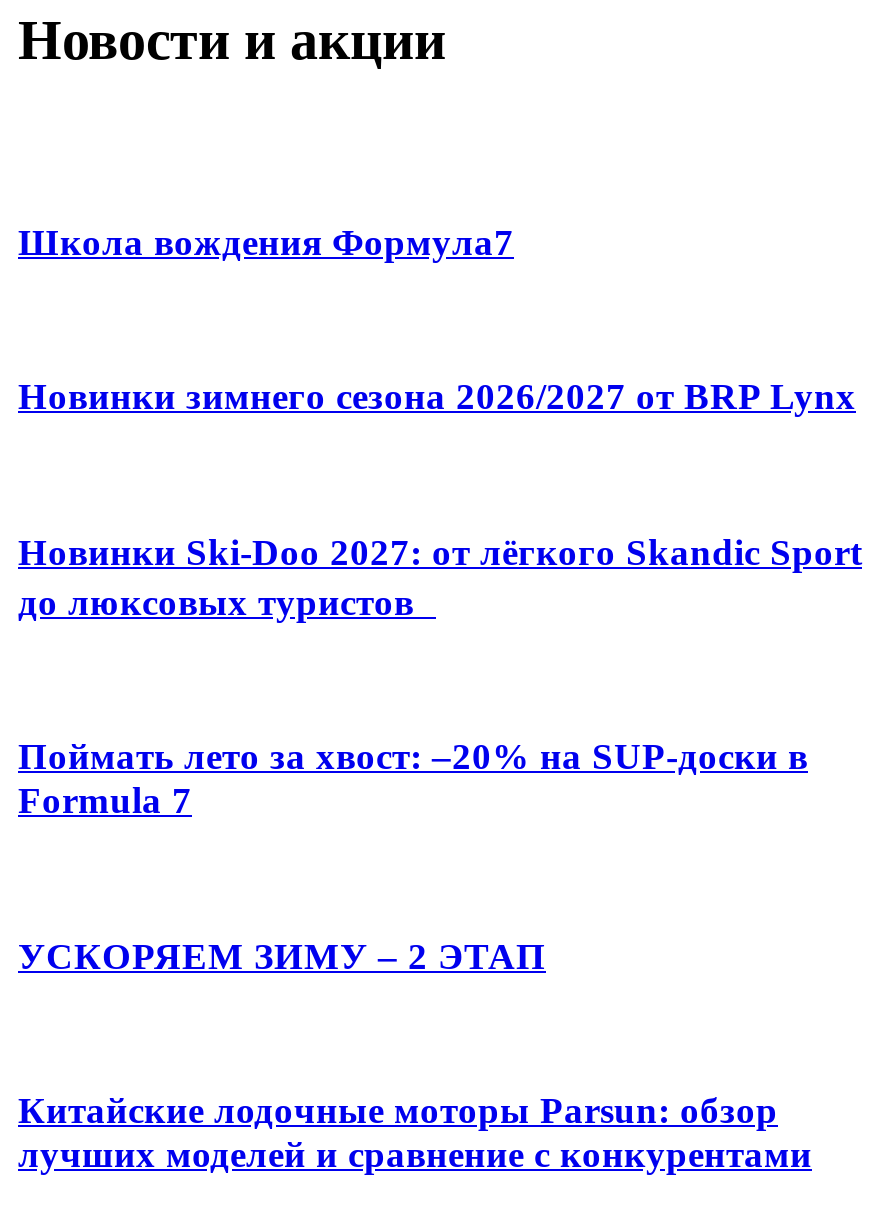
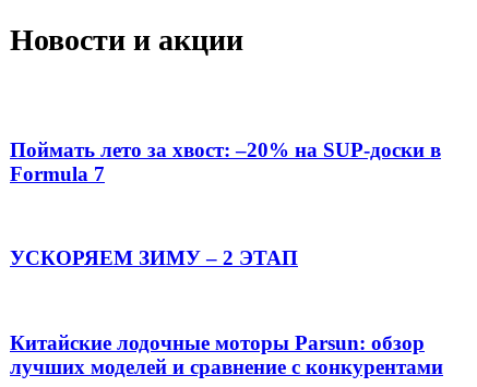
[18,221,514,263] Школа вождения Формула7 -> none
[18,376,856,418] Новинки зимнего сезона 2026/2027 от BRP Lynx -> none
[18,531,862,623] Новинки Ski-Doo 2027: от лёгкого Skandic Sport | до люксовых туристов -> none

